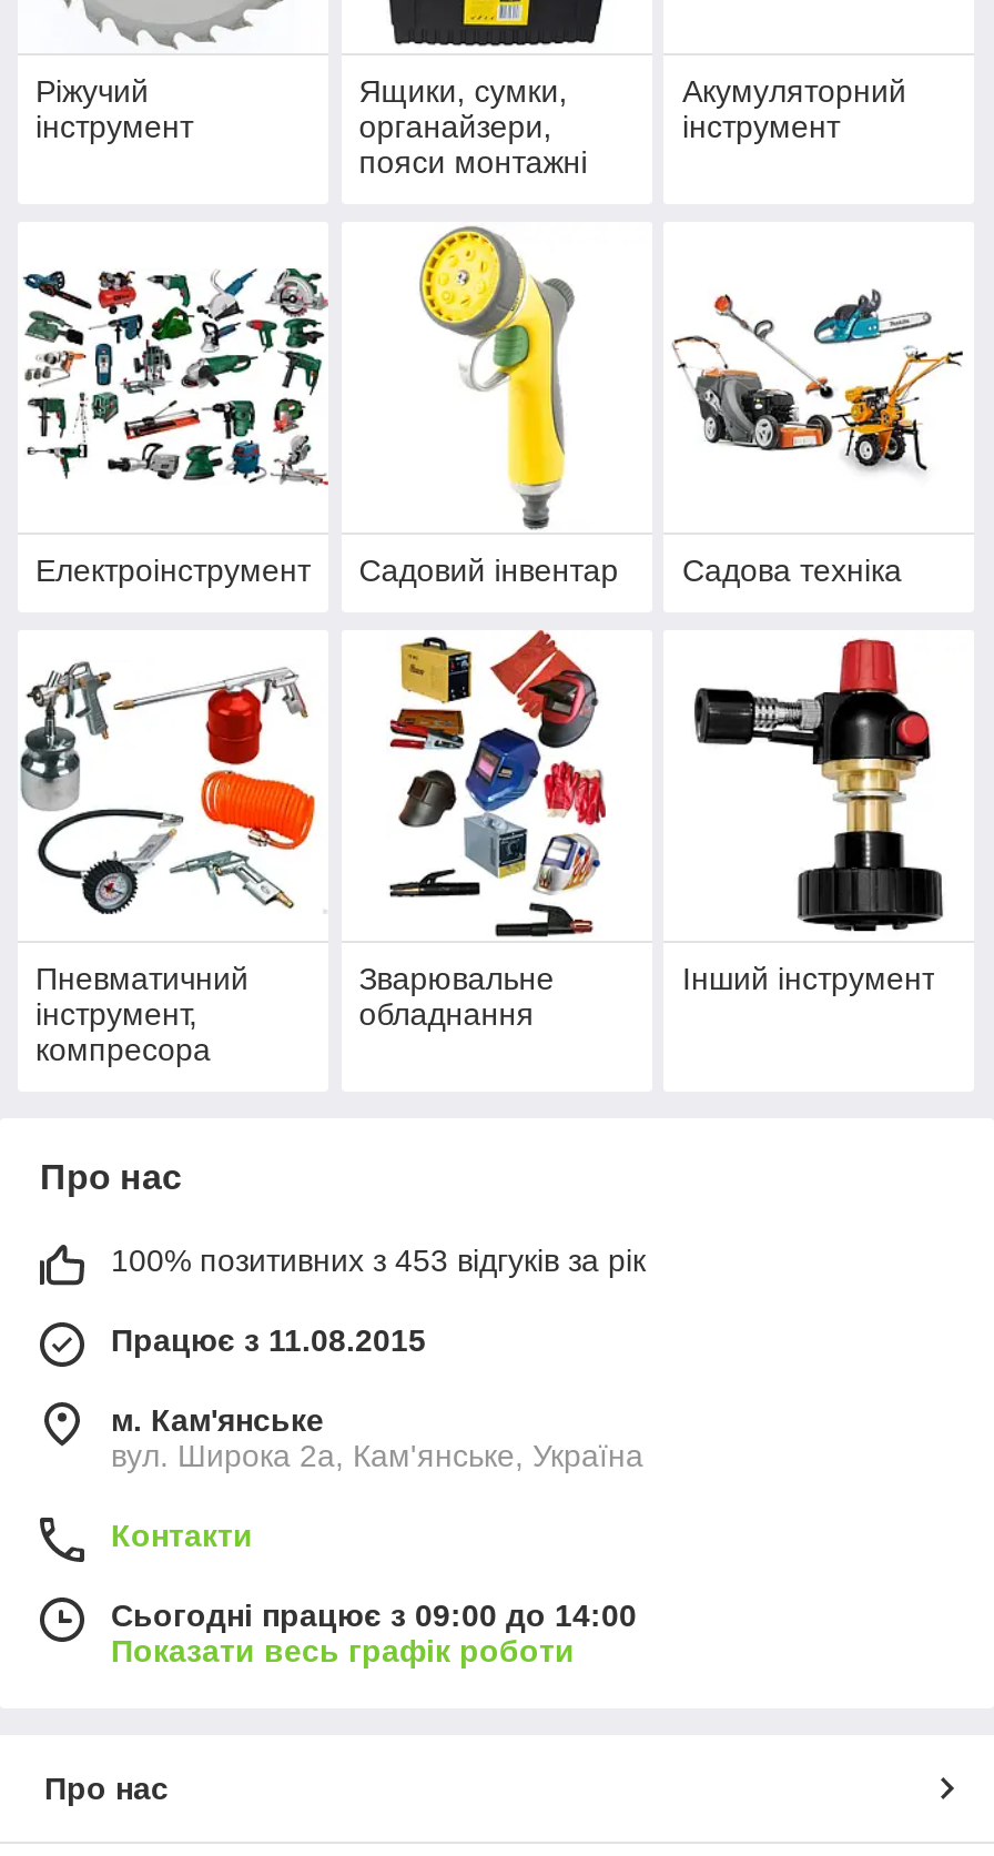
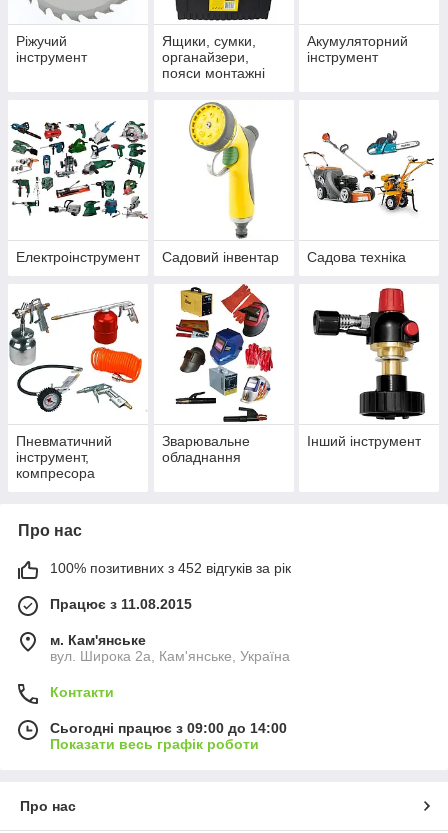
[111,1243,646,1278] 100% позитивних з 453 відгуків за рік -> [50,560,291,576] 100% позитивних з 452 відгуків за рік

